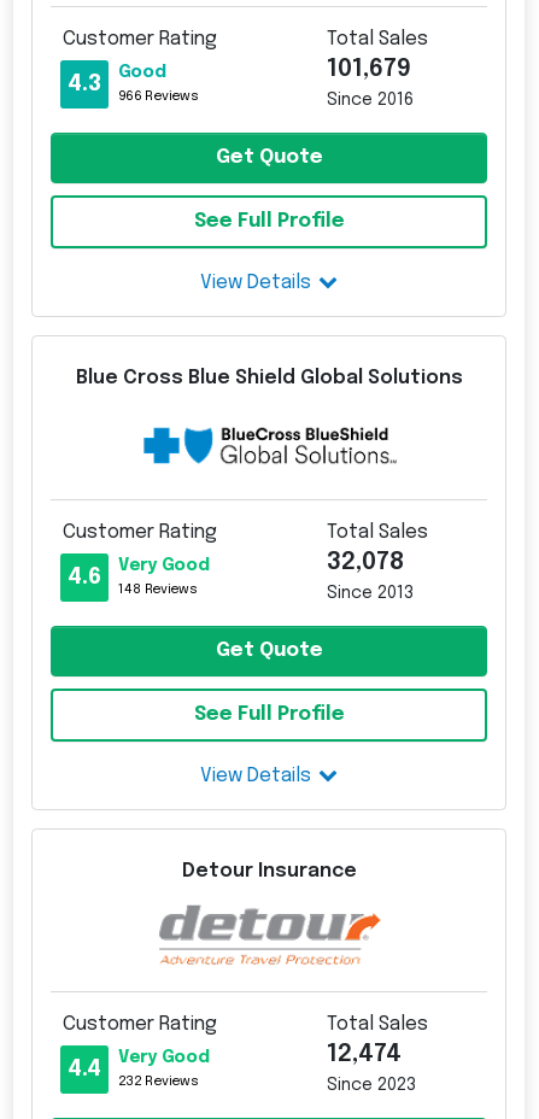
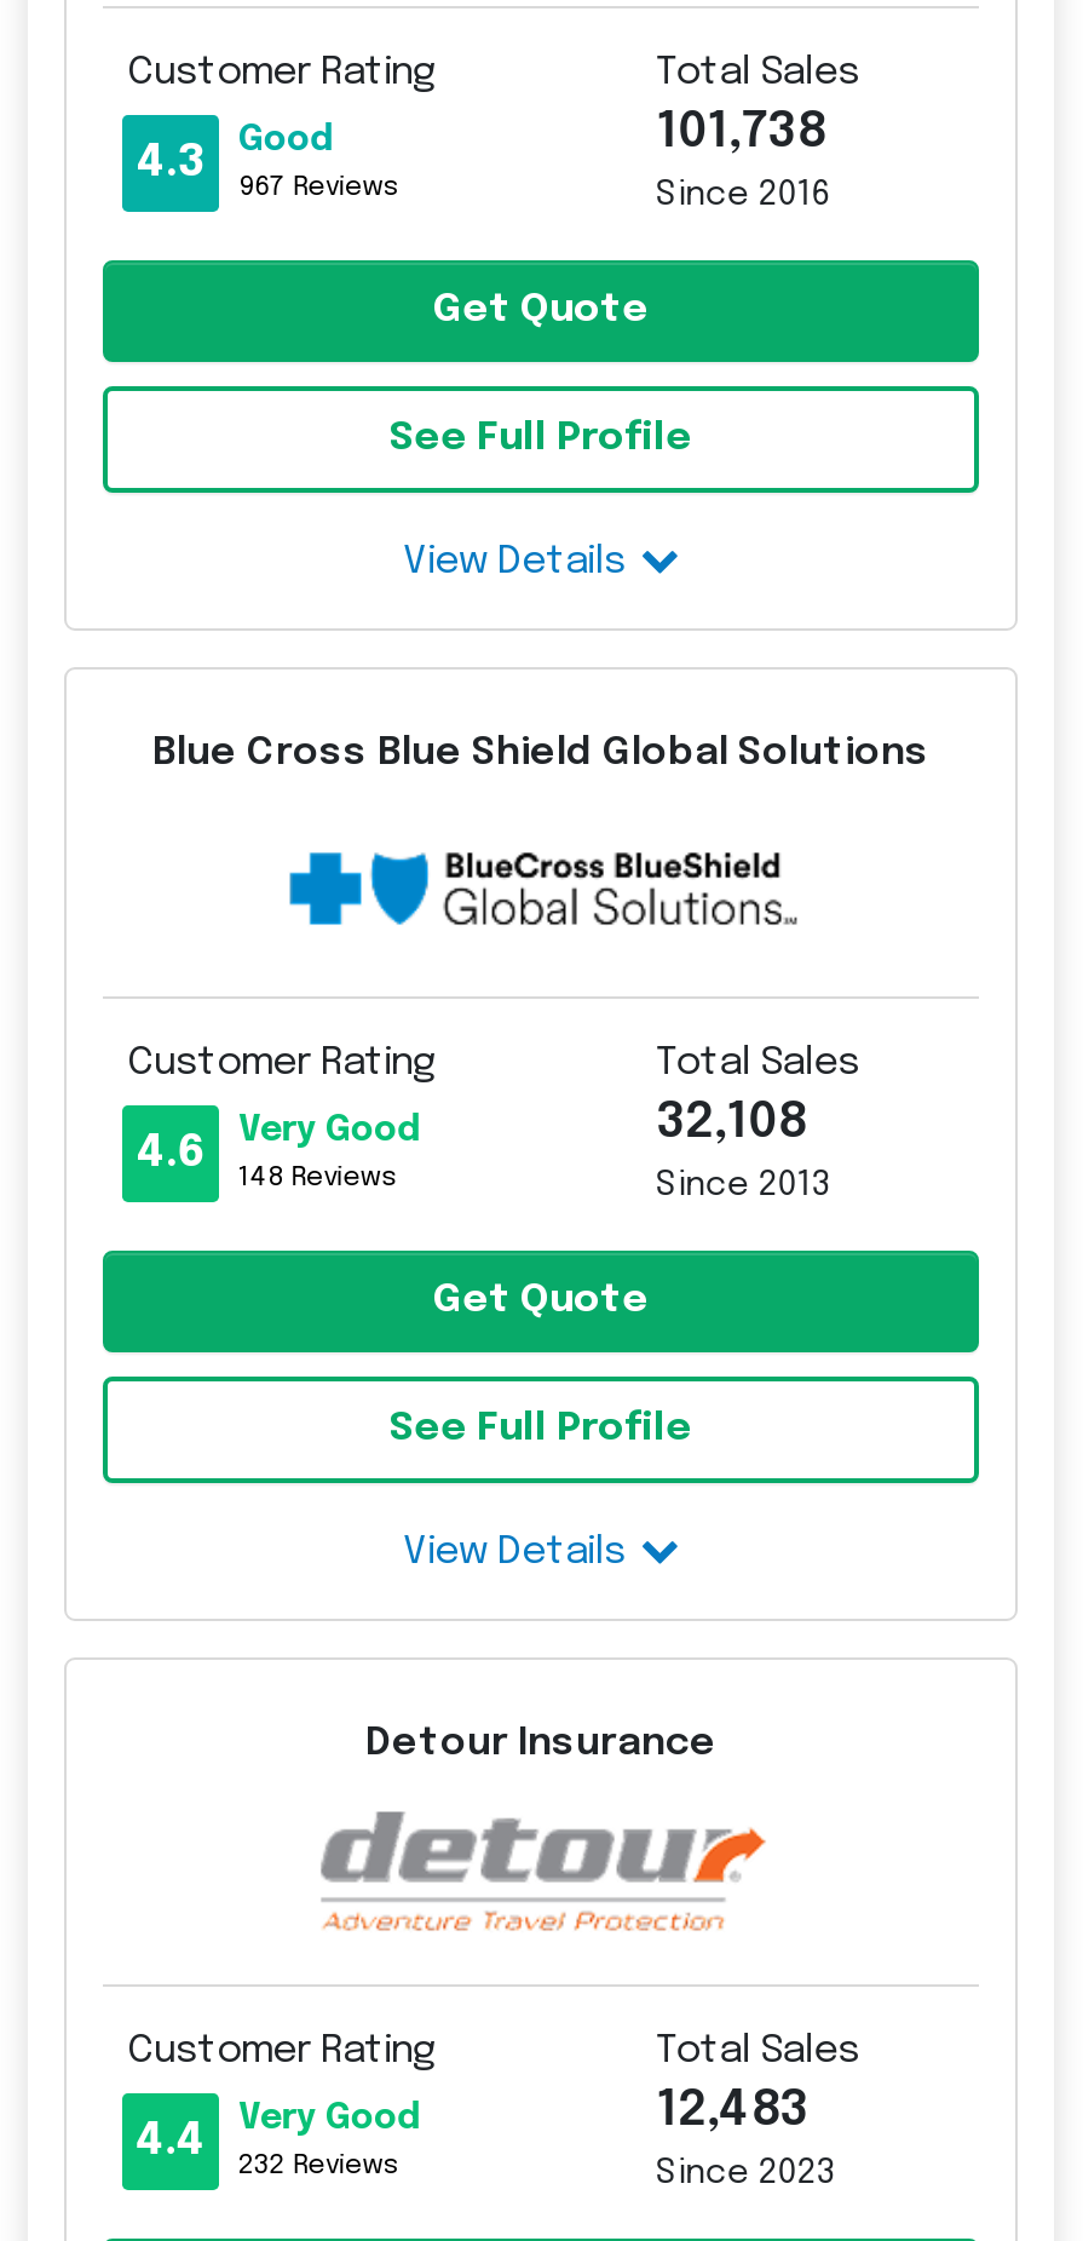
[326,57,411,82] 101,679 -> [656,108,826,159] 101,738
[118,89,198,103] 966 Reviews -> [238,173,399,200] 967 Reviews
[326,549,404,575] 32,078 -> [656,1097,806,1148] 32,108
[326,1042,401,1068] 12,474 -> [656,2087,809,2138] 12,483

